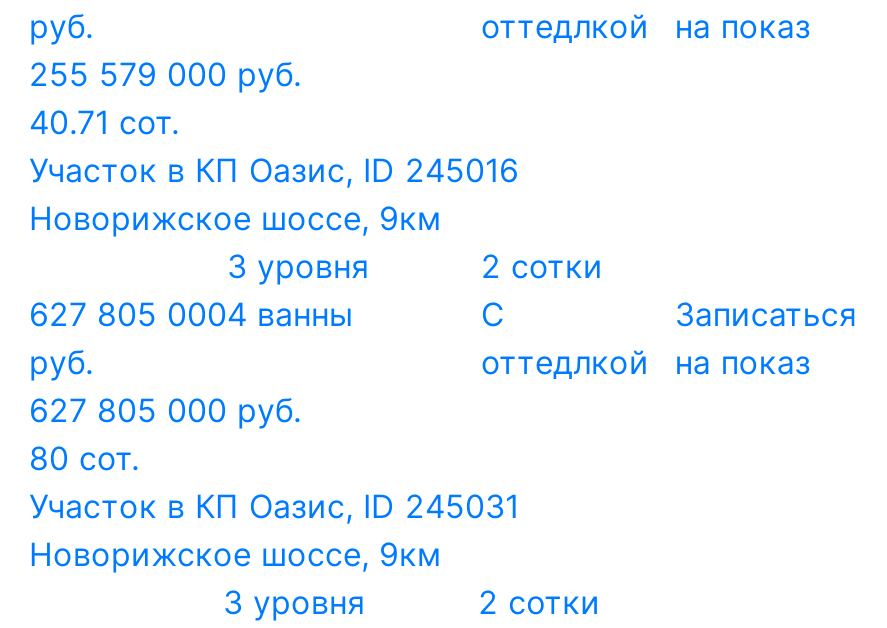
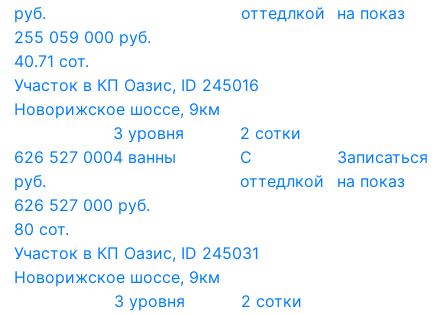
[29,55,301,95] 255 579 000 руб. -> [14,27,151,47] 255 059 000 руб.
[29,295,353,335] 627 805 000 4 ванны -> [14,147,176,167] 626 527 000 4 ванны
[29,391,301,431] 627 805 000 руб. -> [14,195,150,215] 626 527 000 руб.

